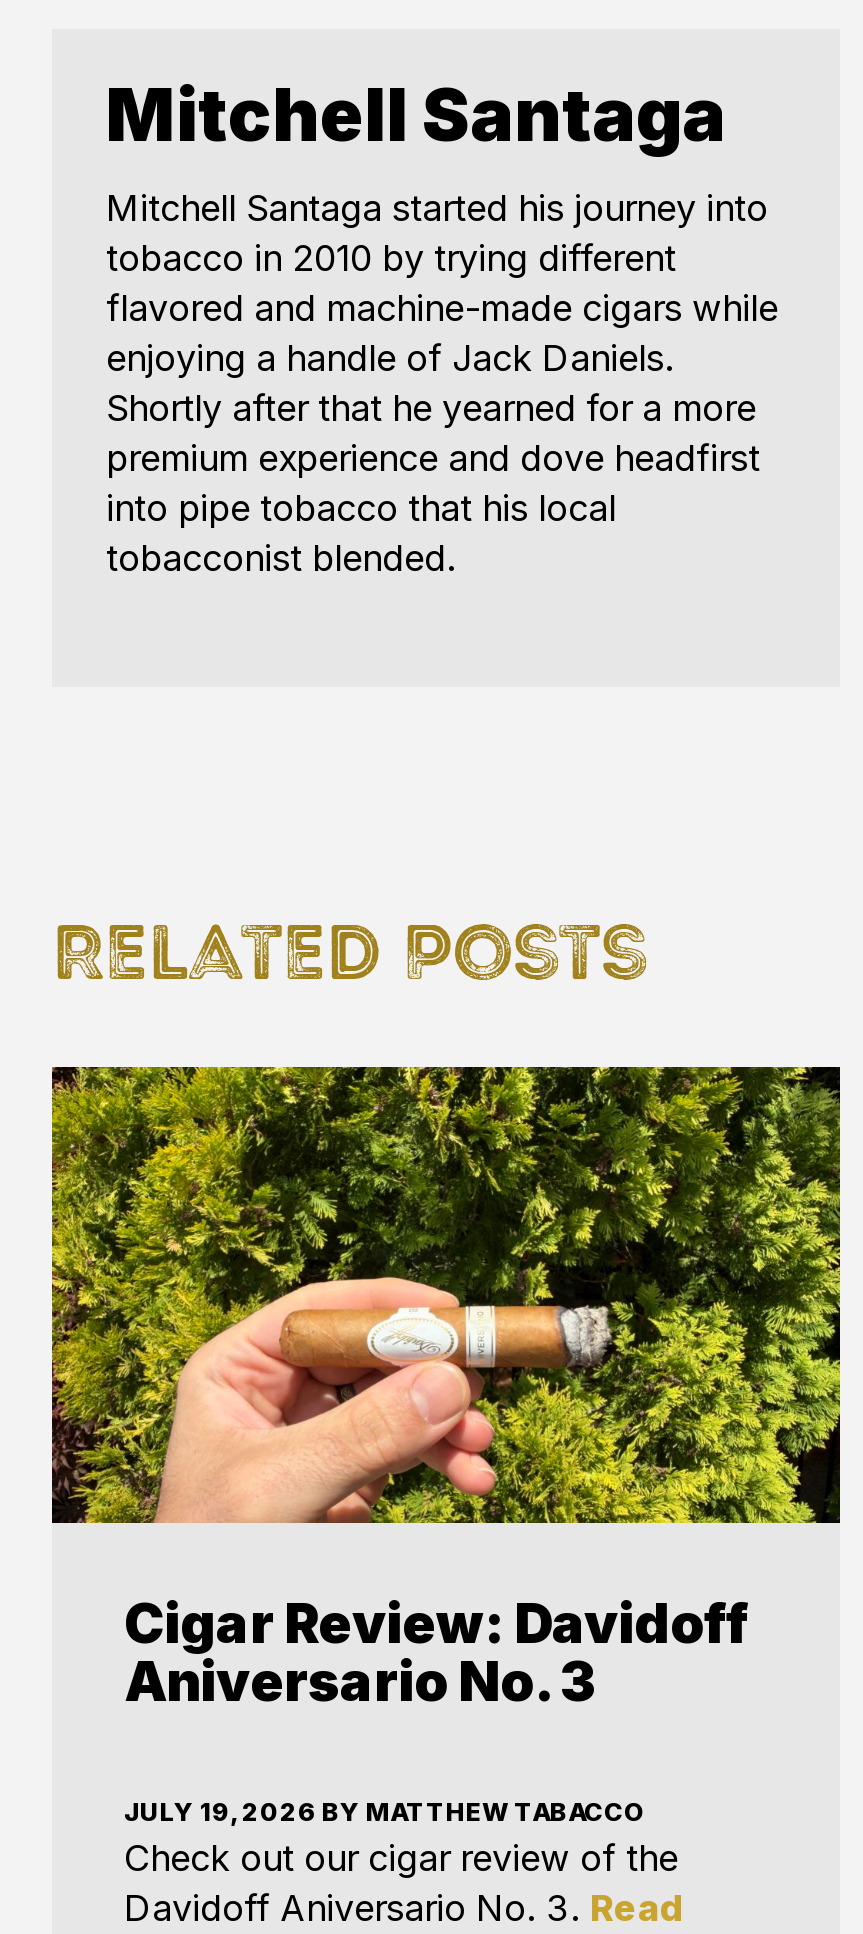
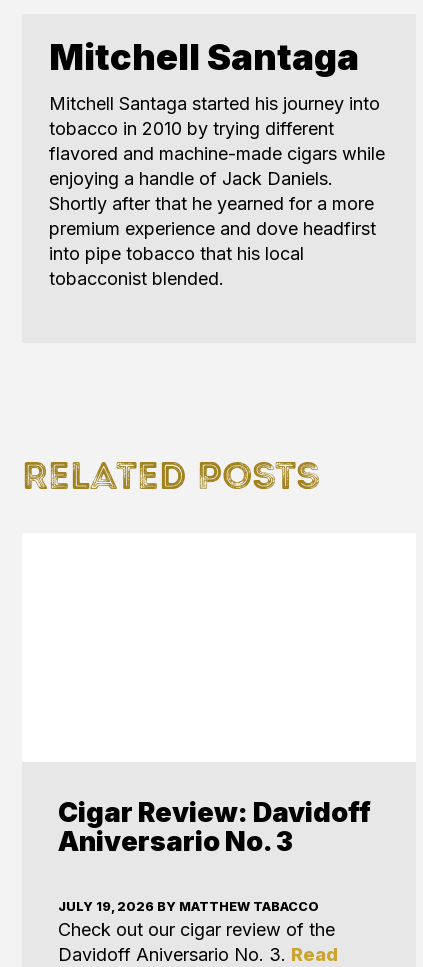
[50,1064,842,1526] [image] -> none

